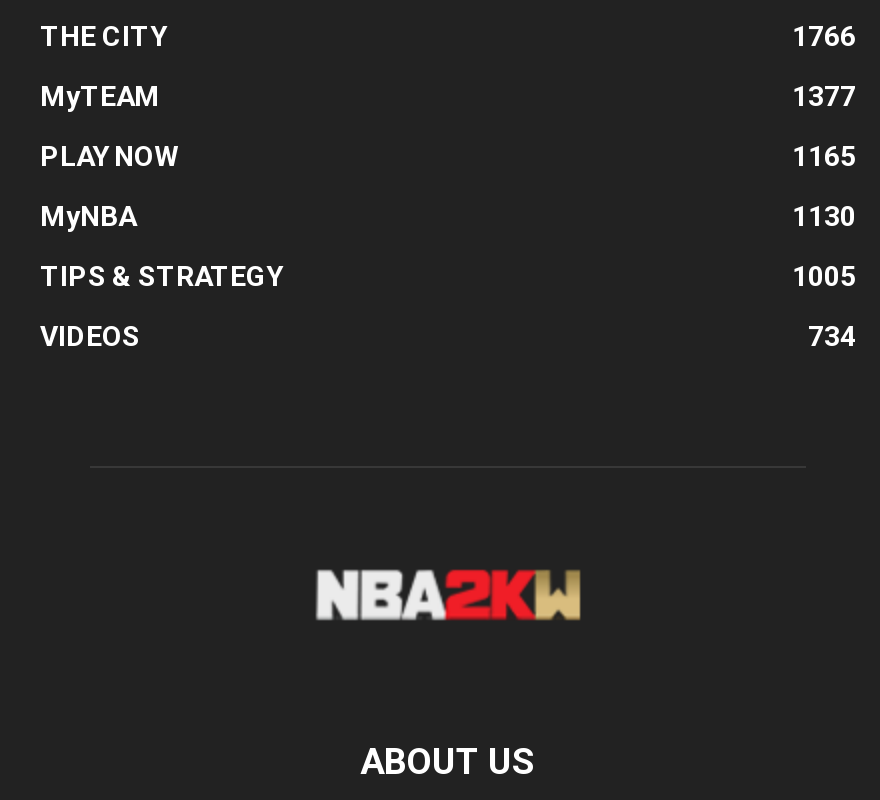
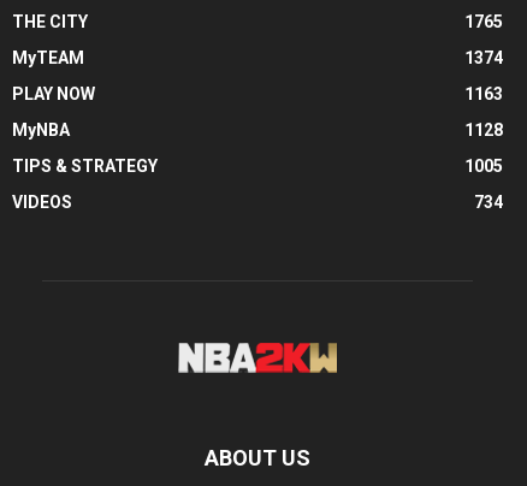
[792,21,856,53] 1766 -> [464,12,503,32] 1765
[792,81,856,113] 1377 -> [464,48,503,68] 1374
[792,141,856,173] 1165 -> [464,85,503,104] 1163
[792,201,856,233] 1130 -> [464,121,503,140] 1128

